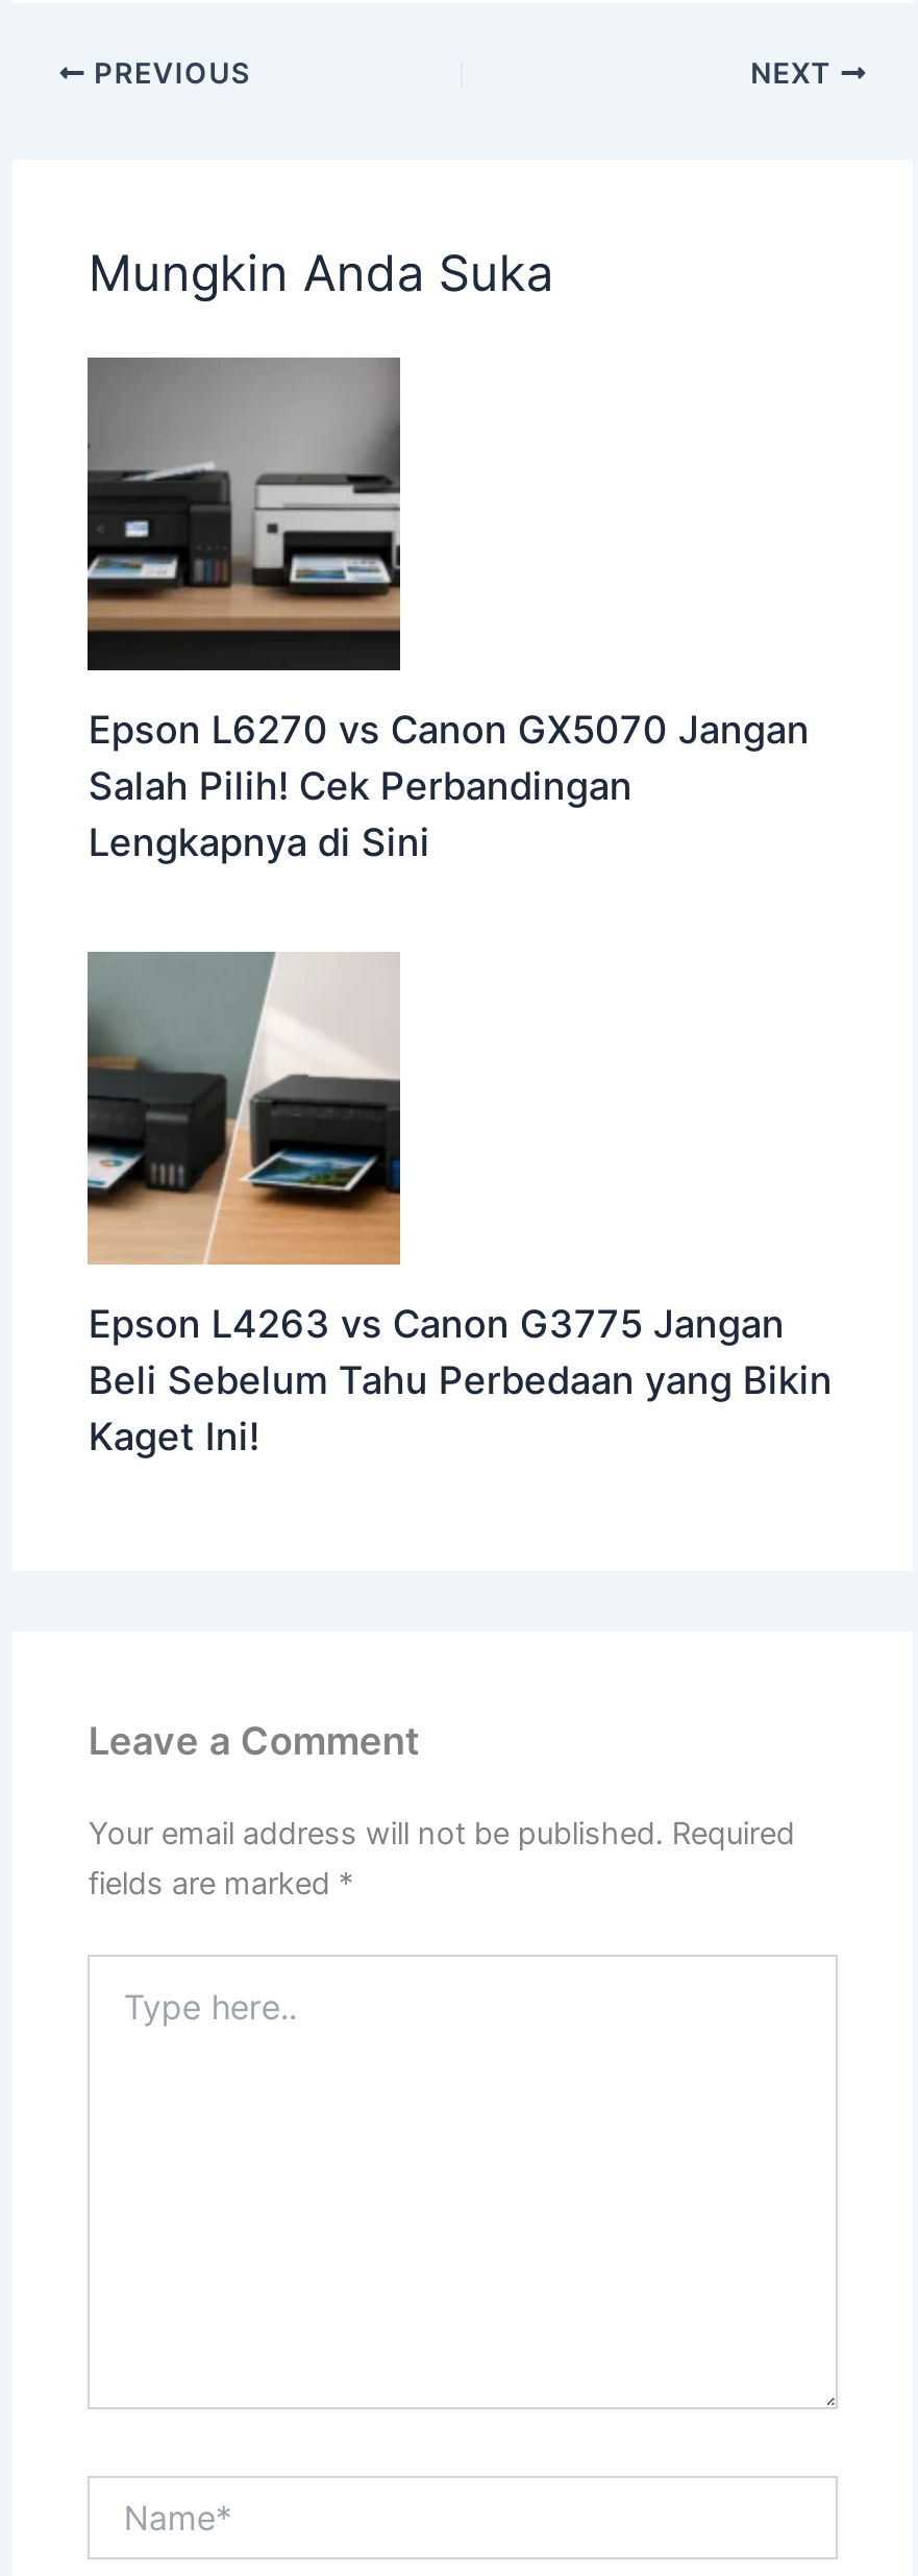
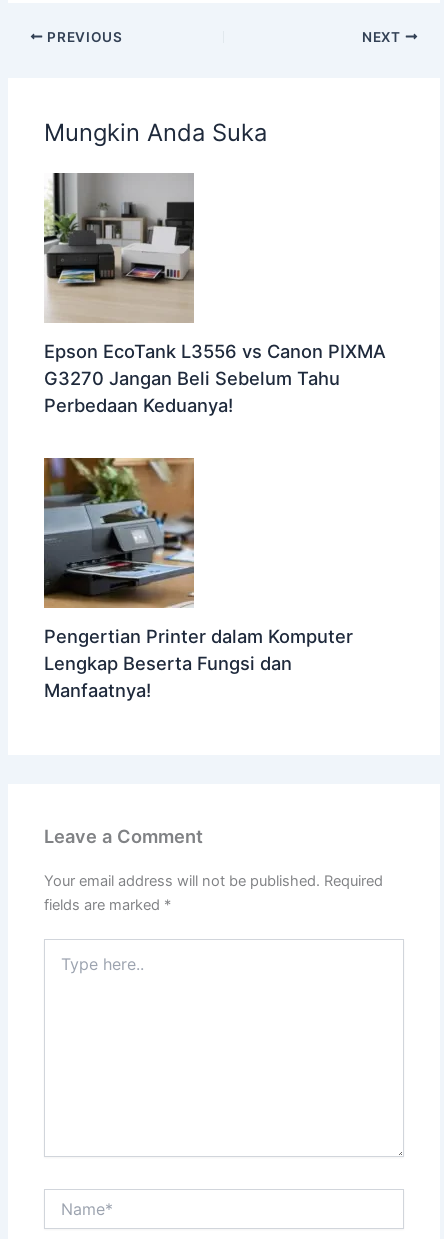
[85,355,809,864] [image] | Epson L6270 vs Canon GX5070 Jangan | Salah Pilih! Cek Perbandingan | Lengkapnya di Sini -> [44,172,386,416] [image] | Epson EcoTank L3556 vs Canon PIXMA | G3270 Jangan Beli Sebelum Tahu | Perbedaan Keduanya!
[85,950,832,1458] [image] | Epson L4263 vs Canon G3775 Jangan | Beli Sebelum Tahu Perbedaan yang Bikin | Kaget Ini! -> [43,457,353,701] [image] | Pengertian Printer dalam Komputer | Lengkap Beserta Fungsi dan | Manfaatnya!

